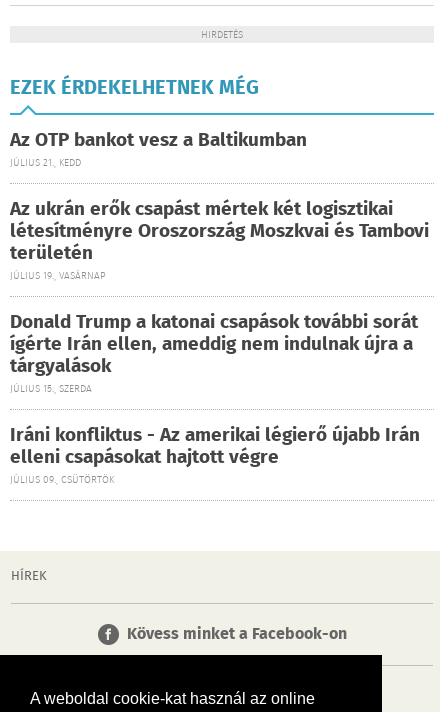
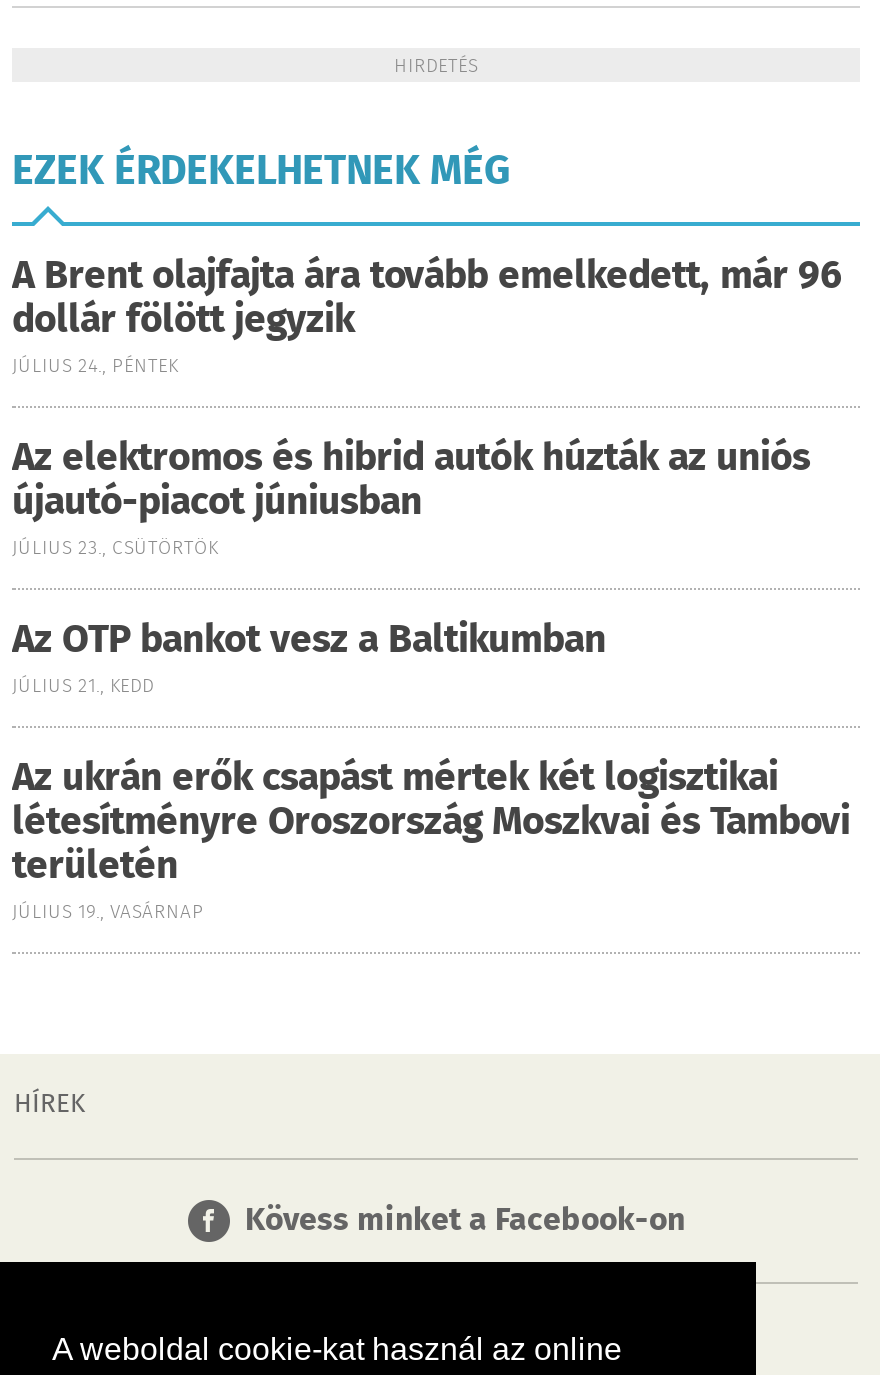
none -> [12,248,842,564] A Brent olajfajta ára tovább emelkedett, már 96 | dollár fölött jegyzik | JÚLIUS 24., PÉNTEK | Az elektromos és hibrid autók húzták az uniós | újautó-piacot júniusban | JÚLIUS 23., CSÜTÖRTÖK
moved [10,126,429,284] -> [12,612,850,928]: Az OTP bankot vesz a Baltikumban | JÚLIUS 21., KEDD | Az ukrán erők csapást mértek két logisztikai | létesítményre Oroszország Moszkvai és Tambovi | területén | JÚLIUS 19., VASÁRNAP
[10,308,420,488] Donald Trump a katonai csapások további sorát | ígérte Irán ellen, ameddig nem indulnak újra a | tárgyalások | JÚLIUS 15., SZERDA | Iráni konfliktus - Az amerikai légierő újabb Irán | elleni csapásokat hajtott végre | JÚLIUS 09., CSÜTÖRTÖK -> none

